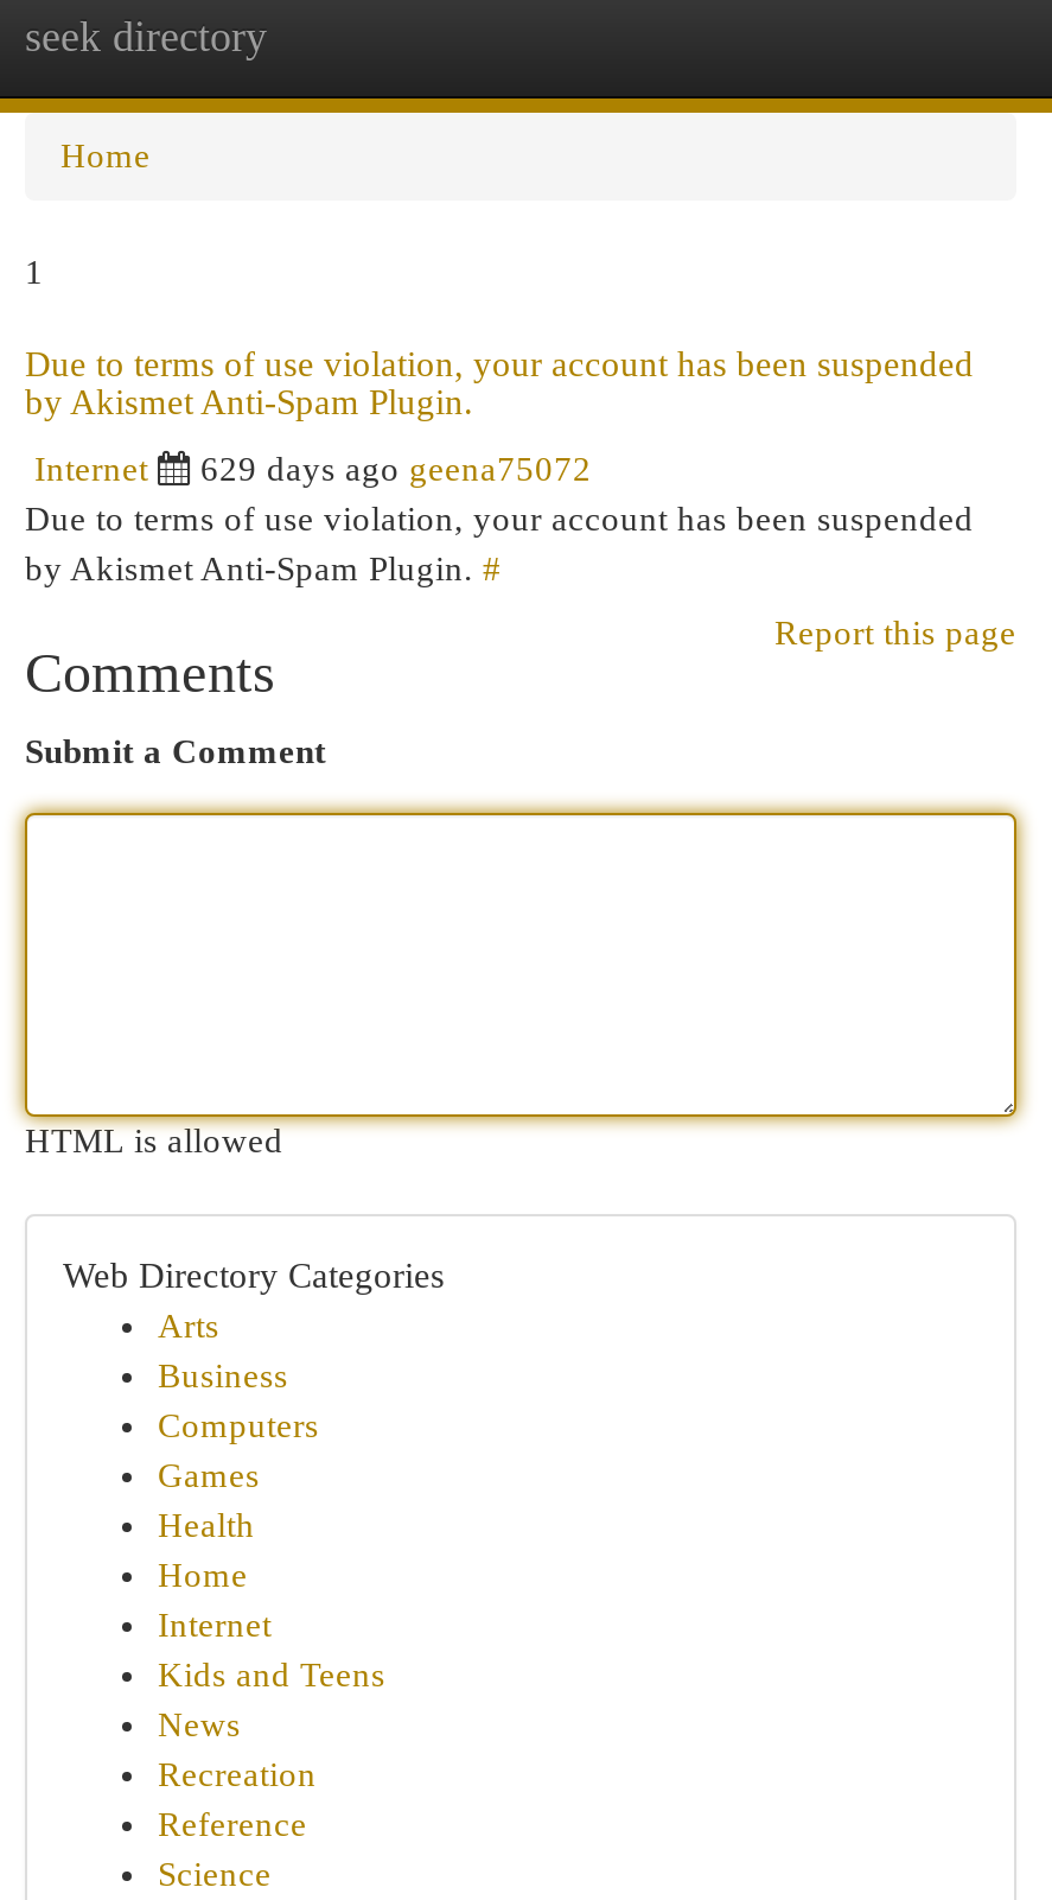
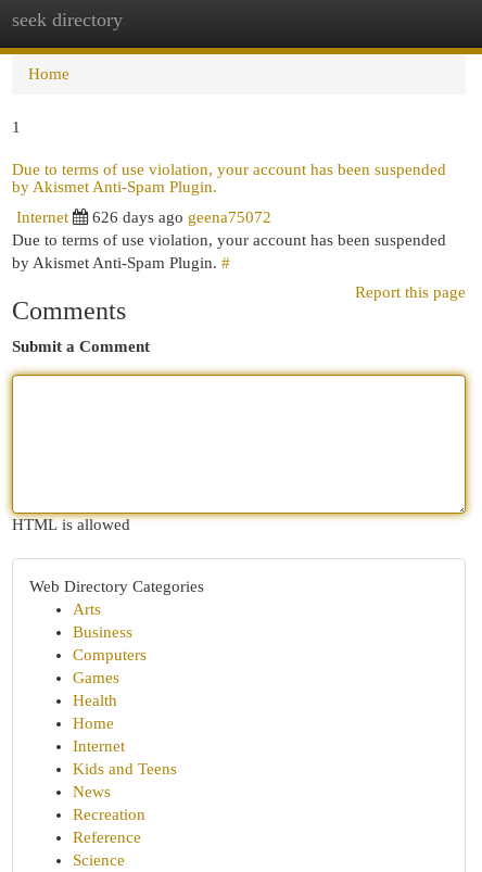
[200,450,592,488] 629 days ago geena75072 -> [92,208,271,226] 626 days ago geena75072

